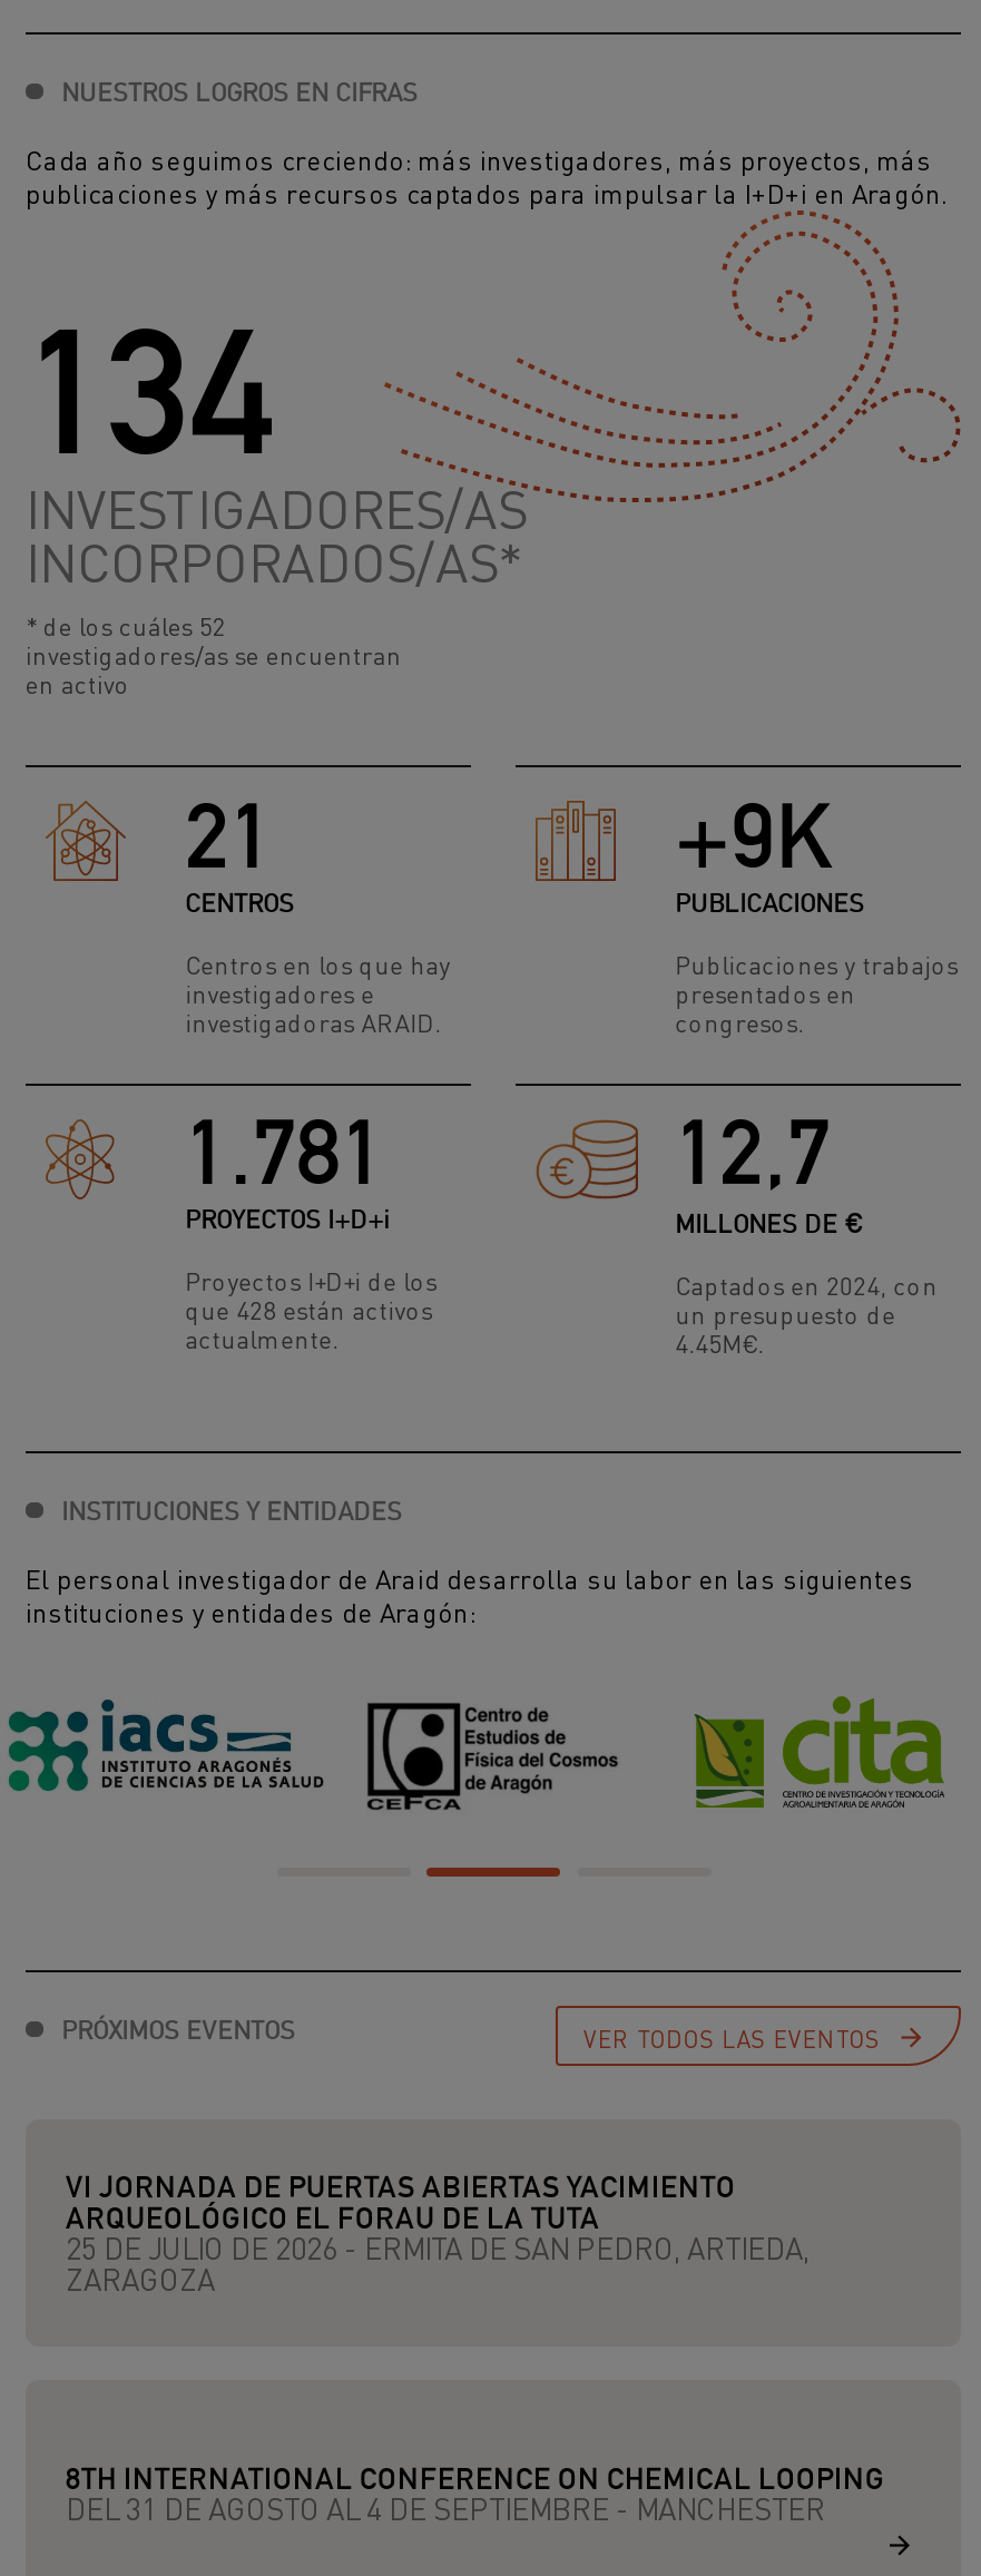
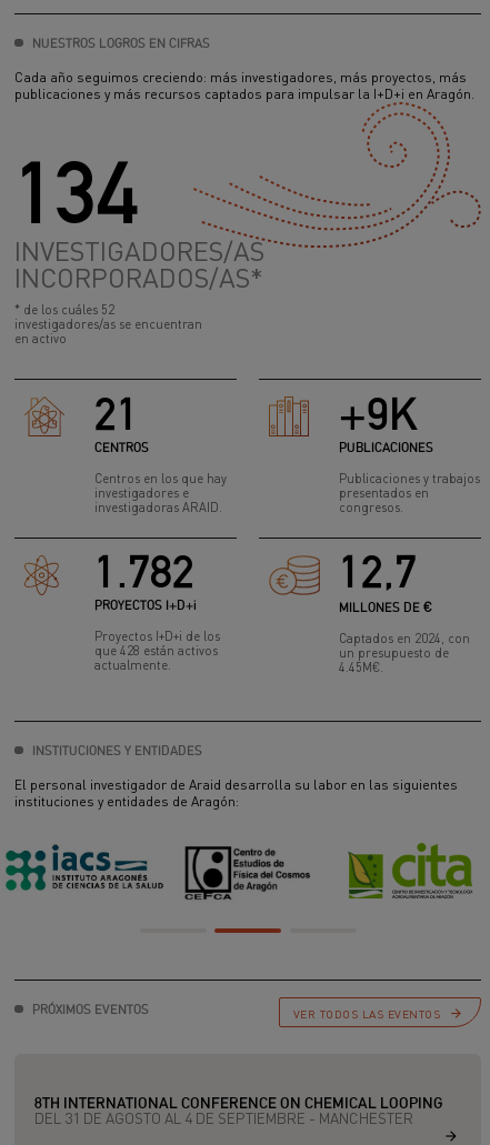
[66,2169,810,2299] VI JORNADA DE PUERTAS ABIERTAS YACIMIENTO | ARQUEOLÓGICO EL FORAU DE LA TUTA | 25 DE JULIO DE 2026 - ERMITA DE SAN PEDRO, ARTIEDA, | ZARAGOZA -> none

